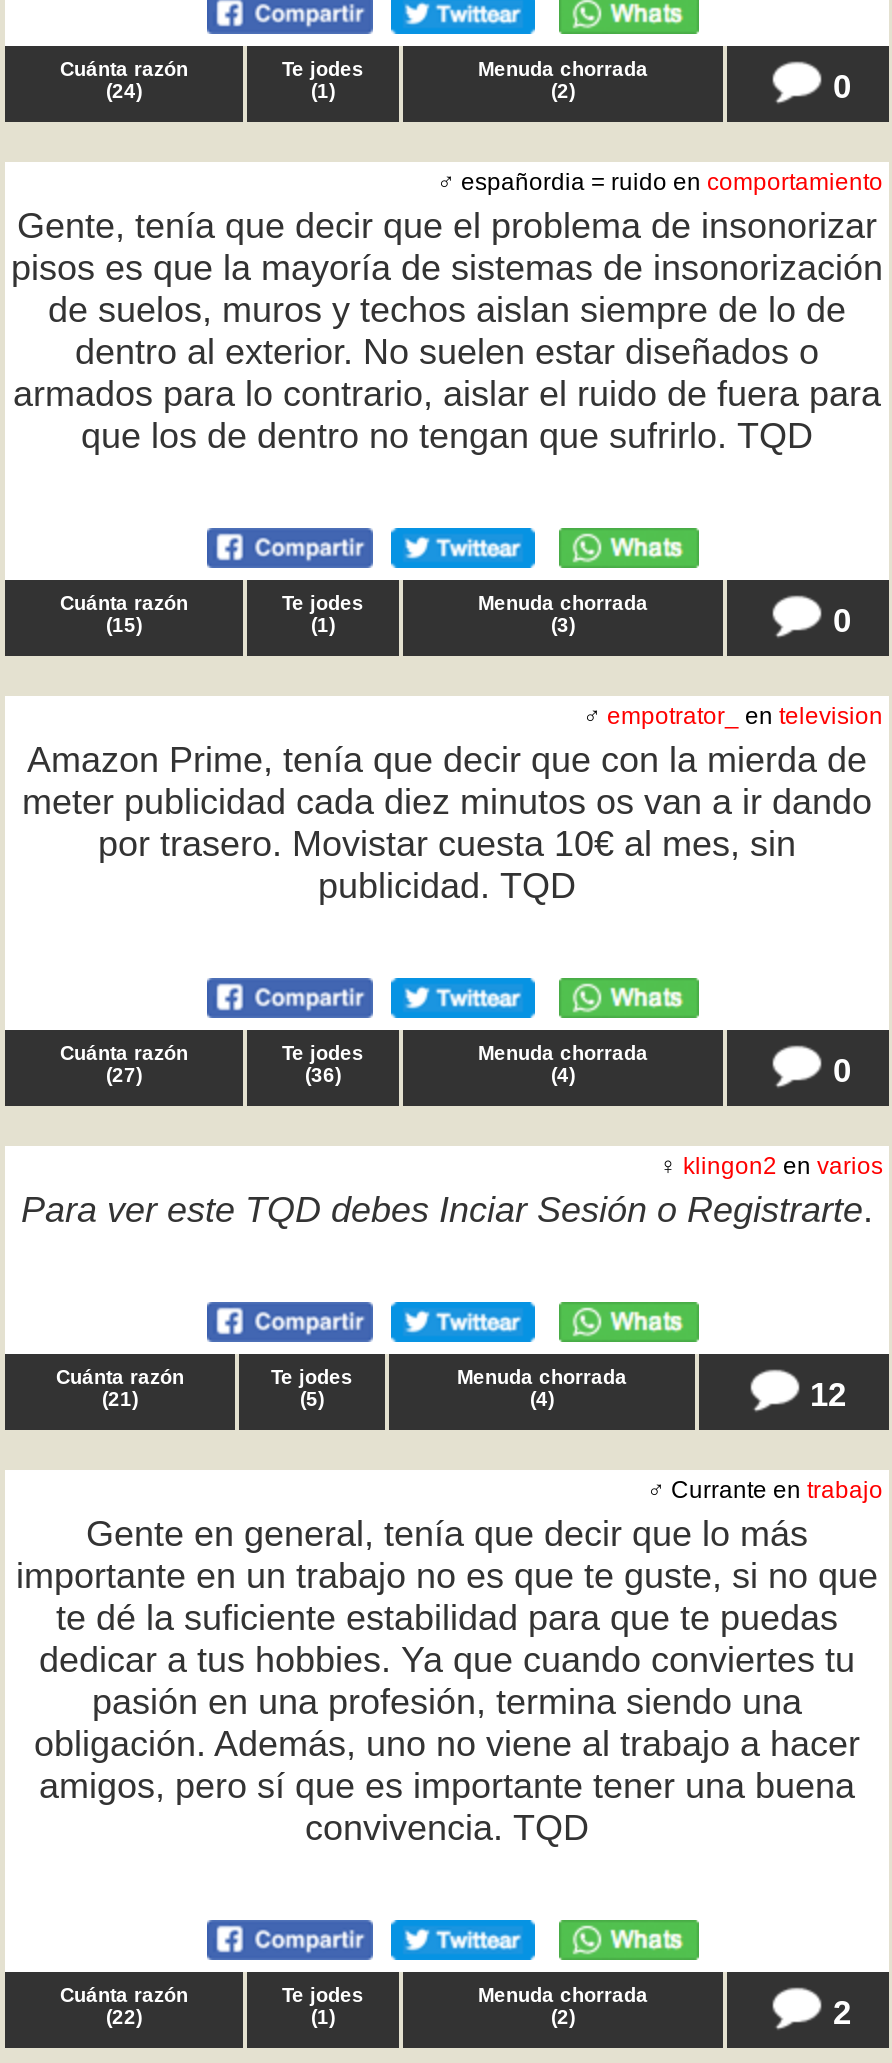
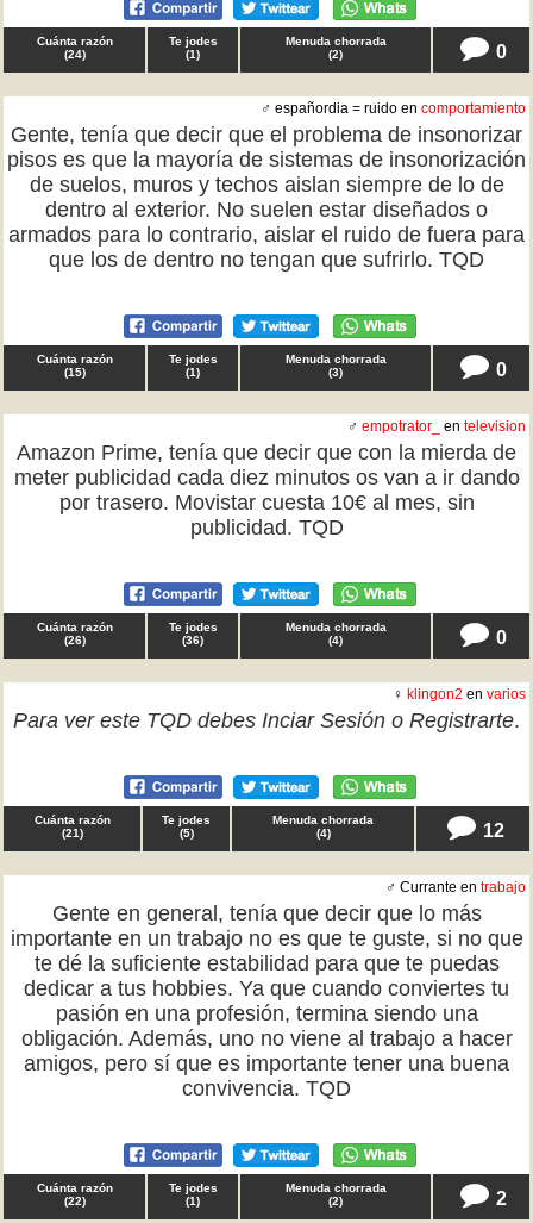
[106,1064,142,1086] (27) -> [64,634,85,647] (26)

